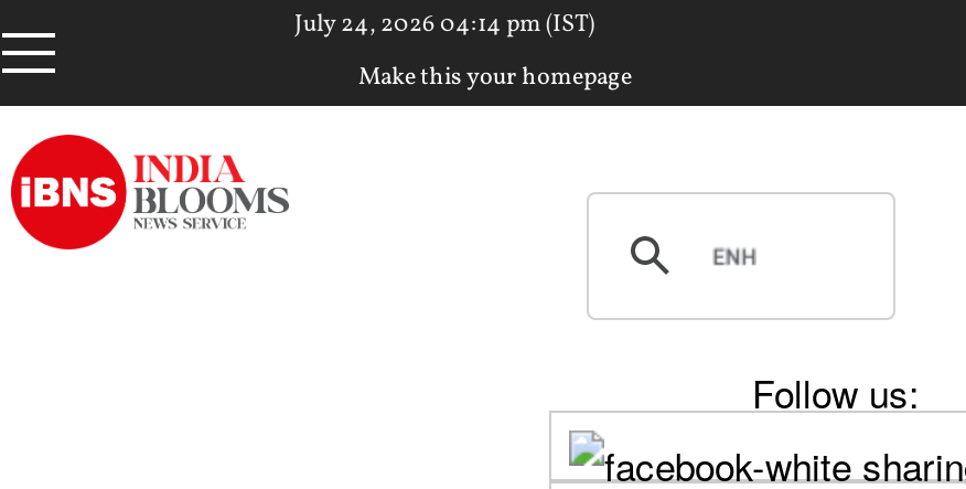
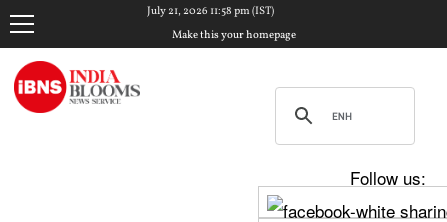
[294,9,594,42] July 24, 2026 04:14 pm (IST) -> [147,4,274,19] July 21, 2026 11:58 pm (IST)

